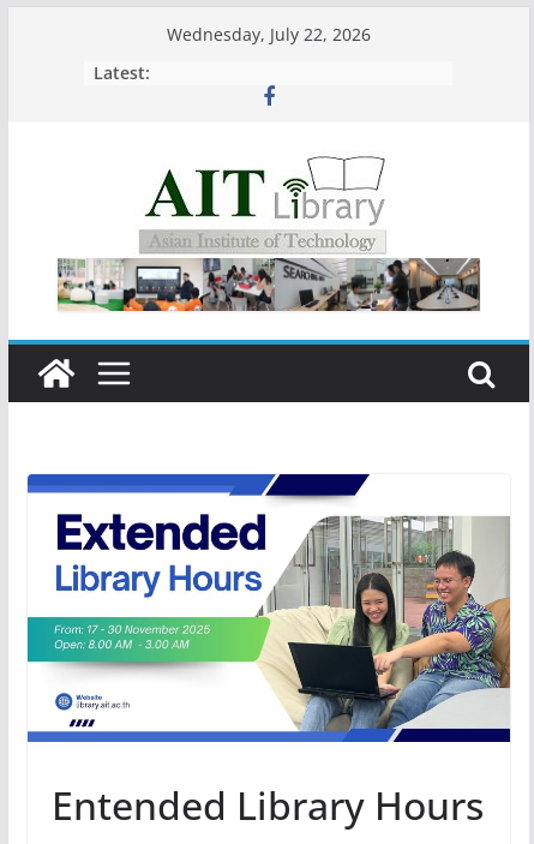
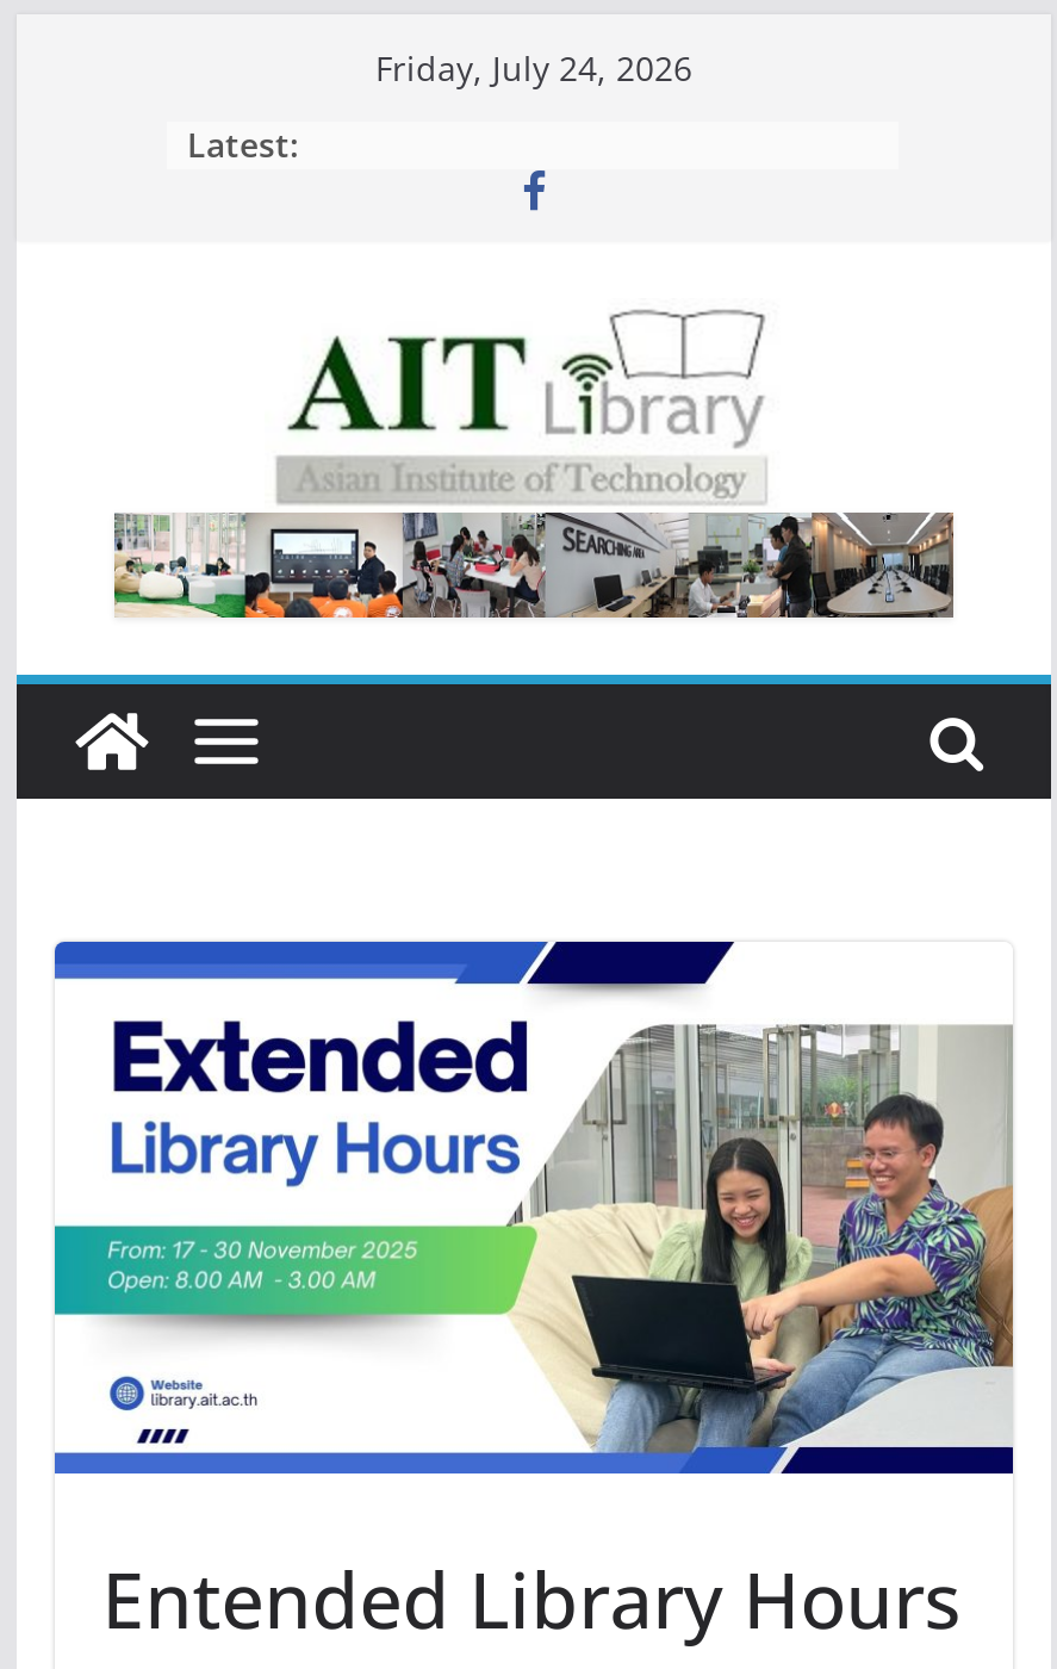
[167,23,371,46] Wednesday, July 22, 2026 -> [375,45,692,91] Friday, July 24, 2026

